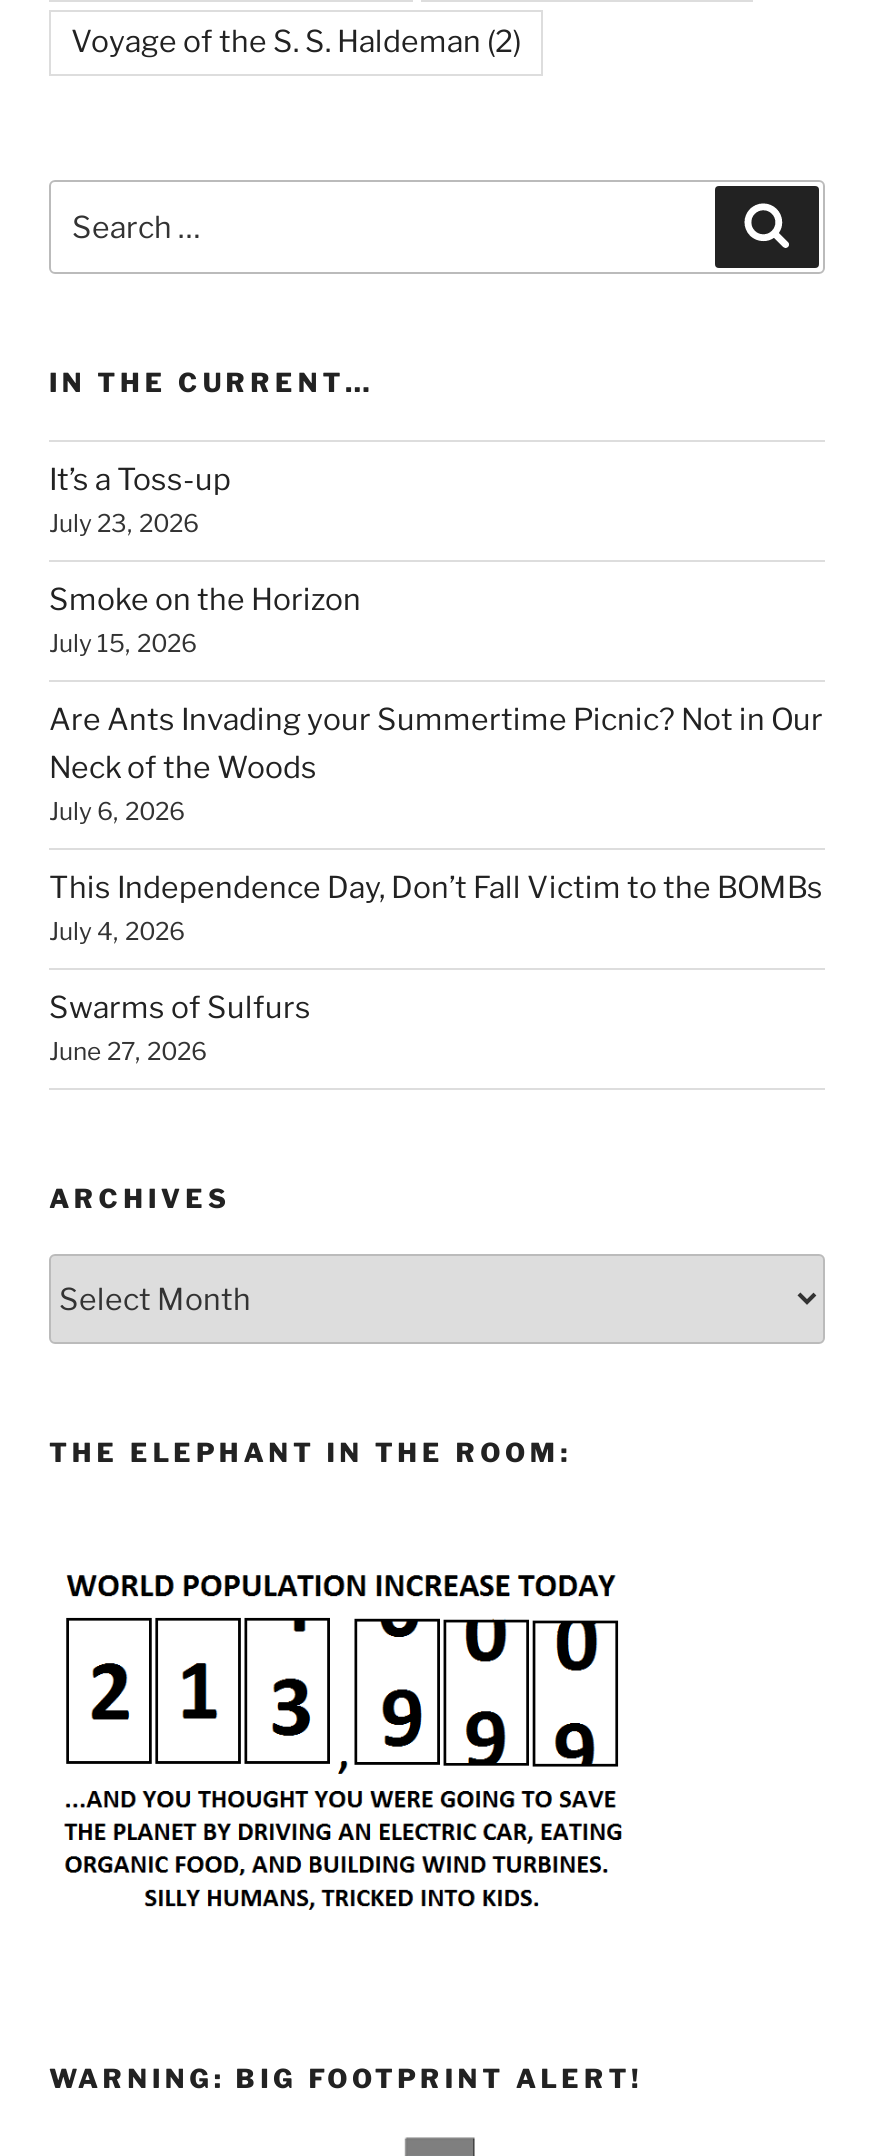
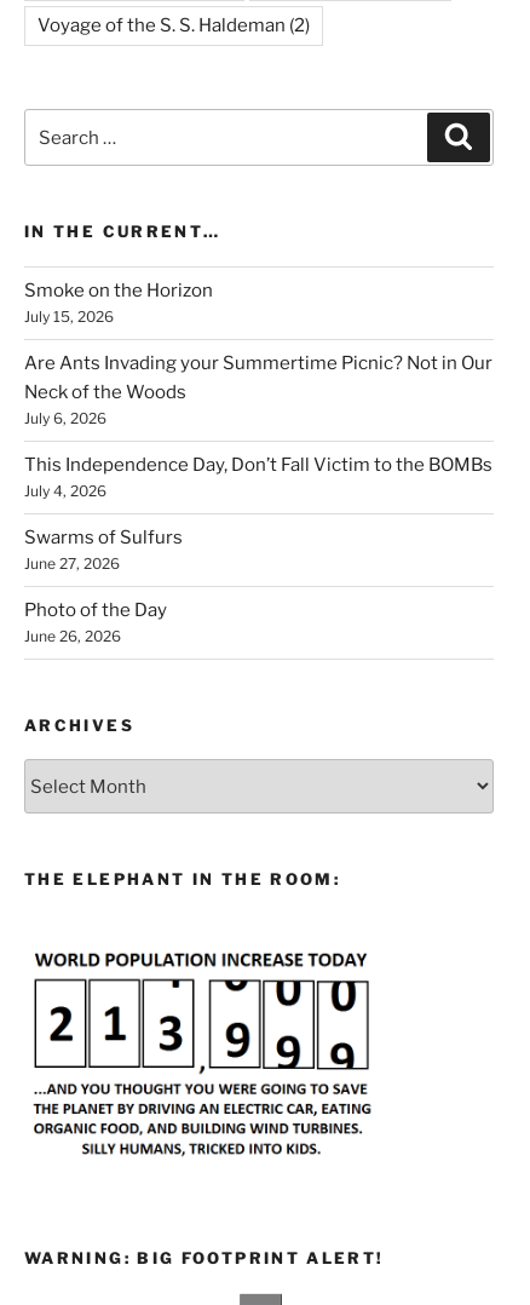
[49,462,231,538] It’s a Toss-up | July 23, 2026 -> none
moved [49,582,823,1066] -> [24,280,492,573]: Smoke on the Horizon | July 15, 2026 | Are Ants Invading your Summertime Picnic? Not in Our | ... | Swarms of Sulfurs | June 27, 2026
none -> [24,599,167,645] Photo of the Day | June 26, 2026

